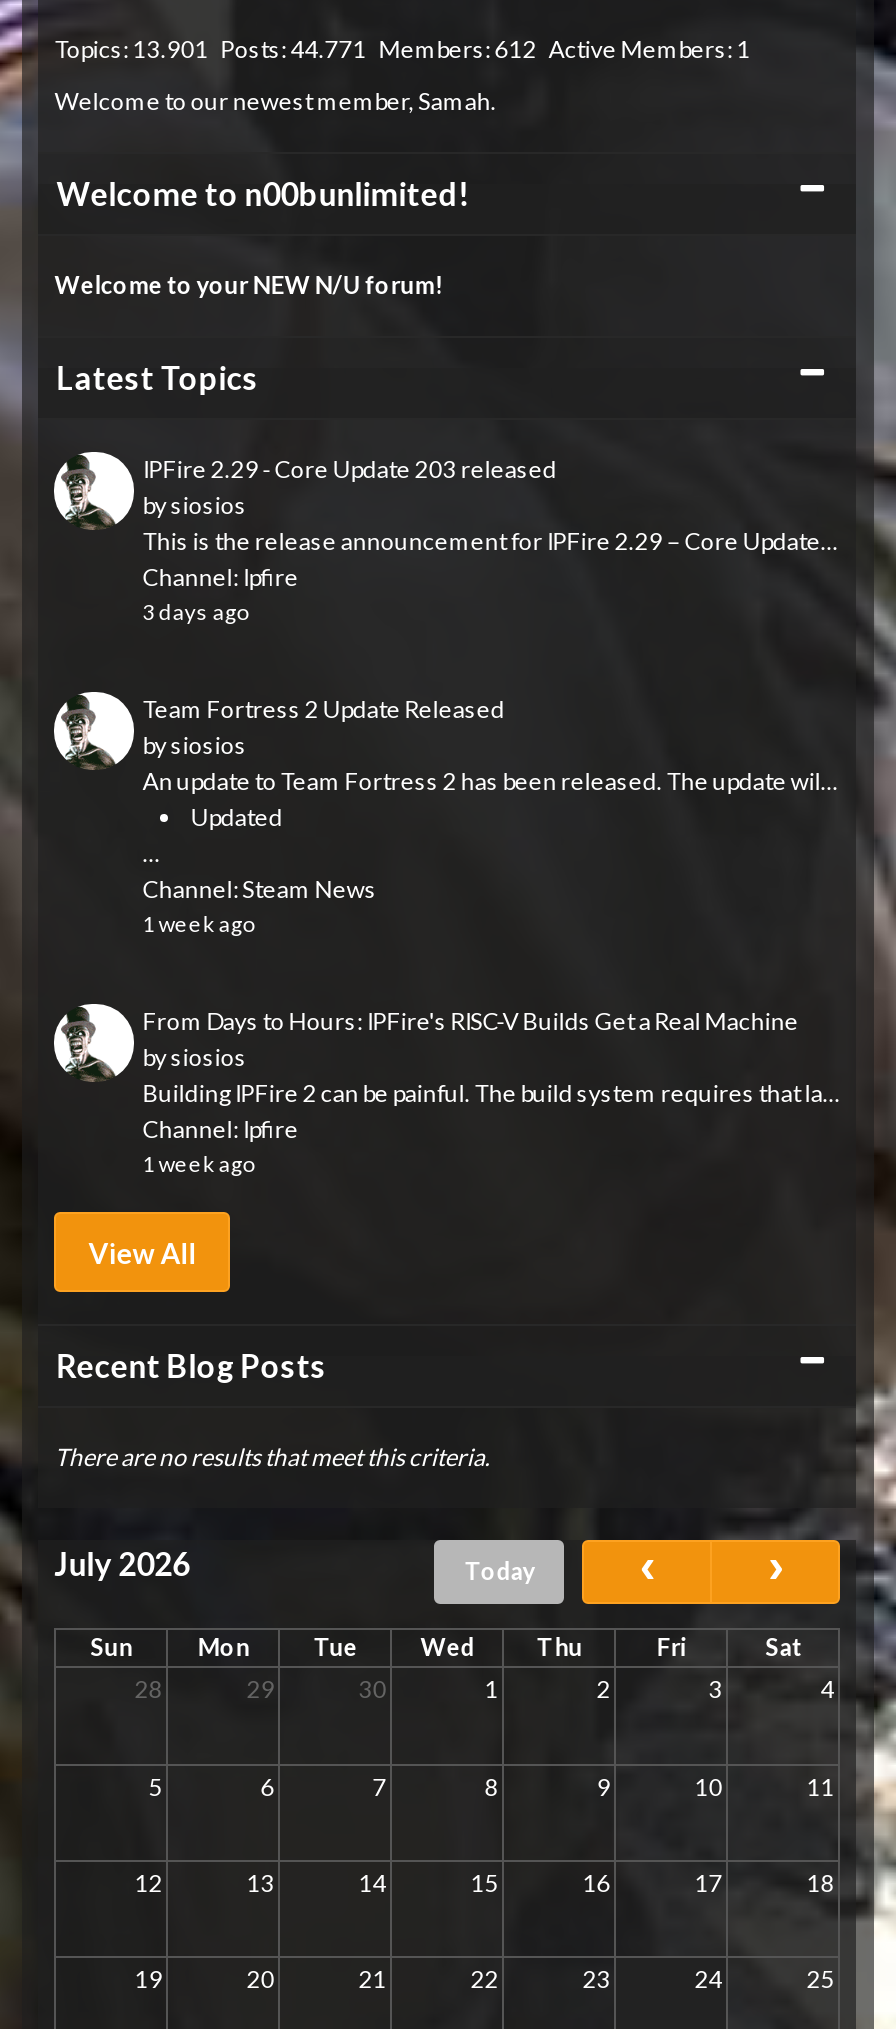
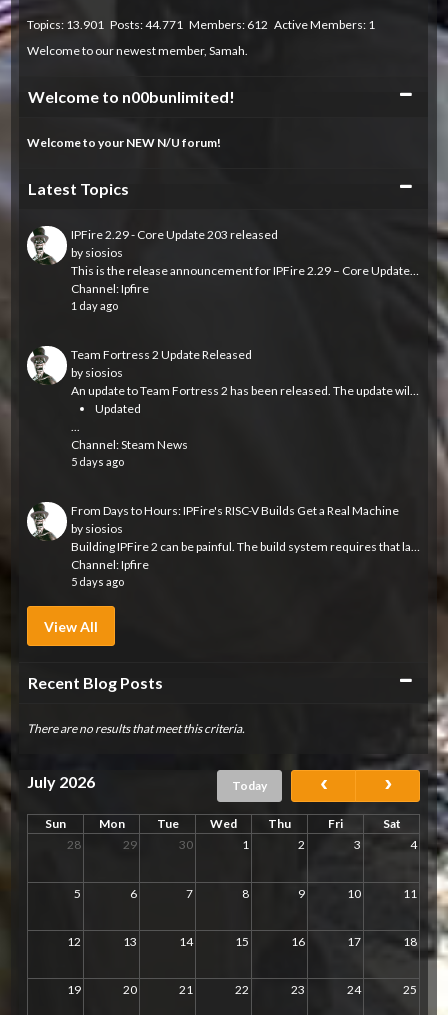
[142,598,248,624] 3 days ago -> [71,299,118,312] 1 day ago
[142,910,254,936] 1 week ago -> [71,455,124,468] 5 days ago
[142,1150,254,1176] 1 week ago -> [71,575,124,588] 5 days ago

